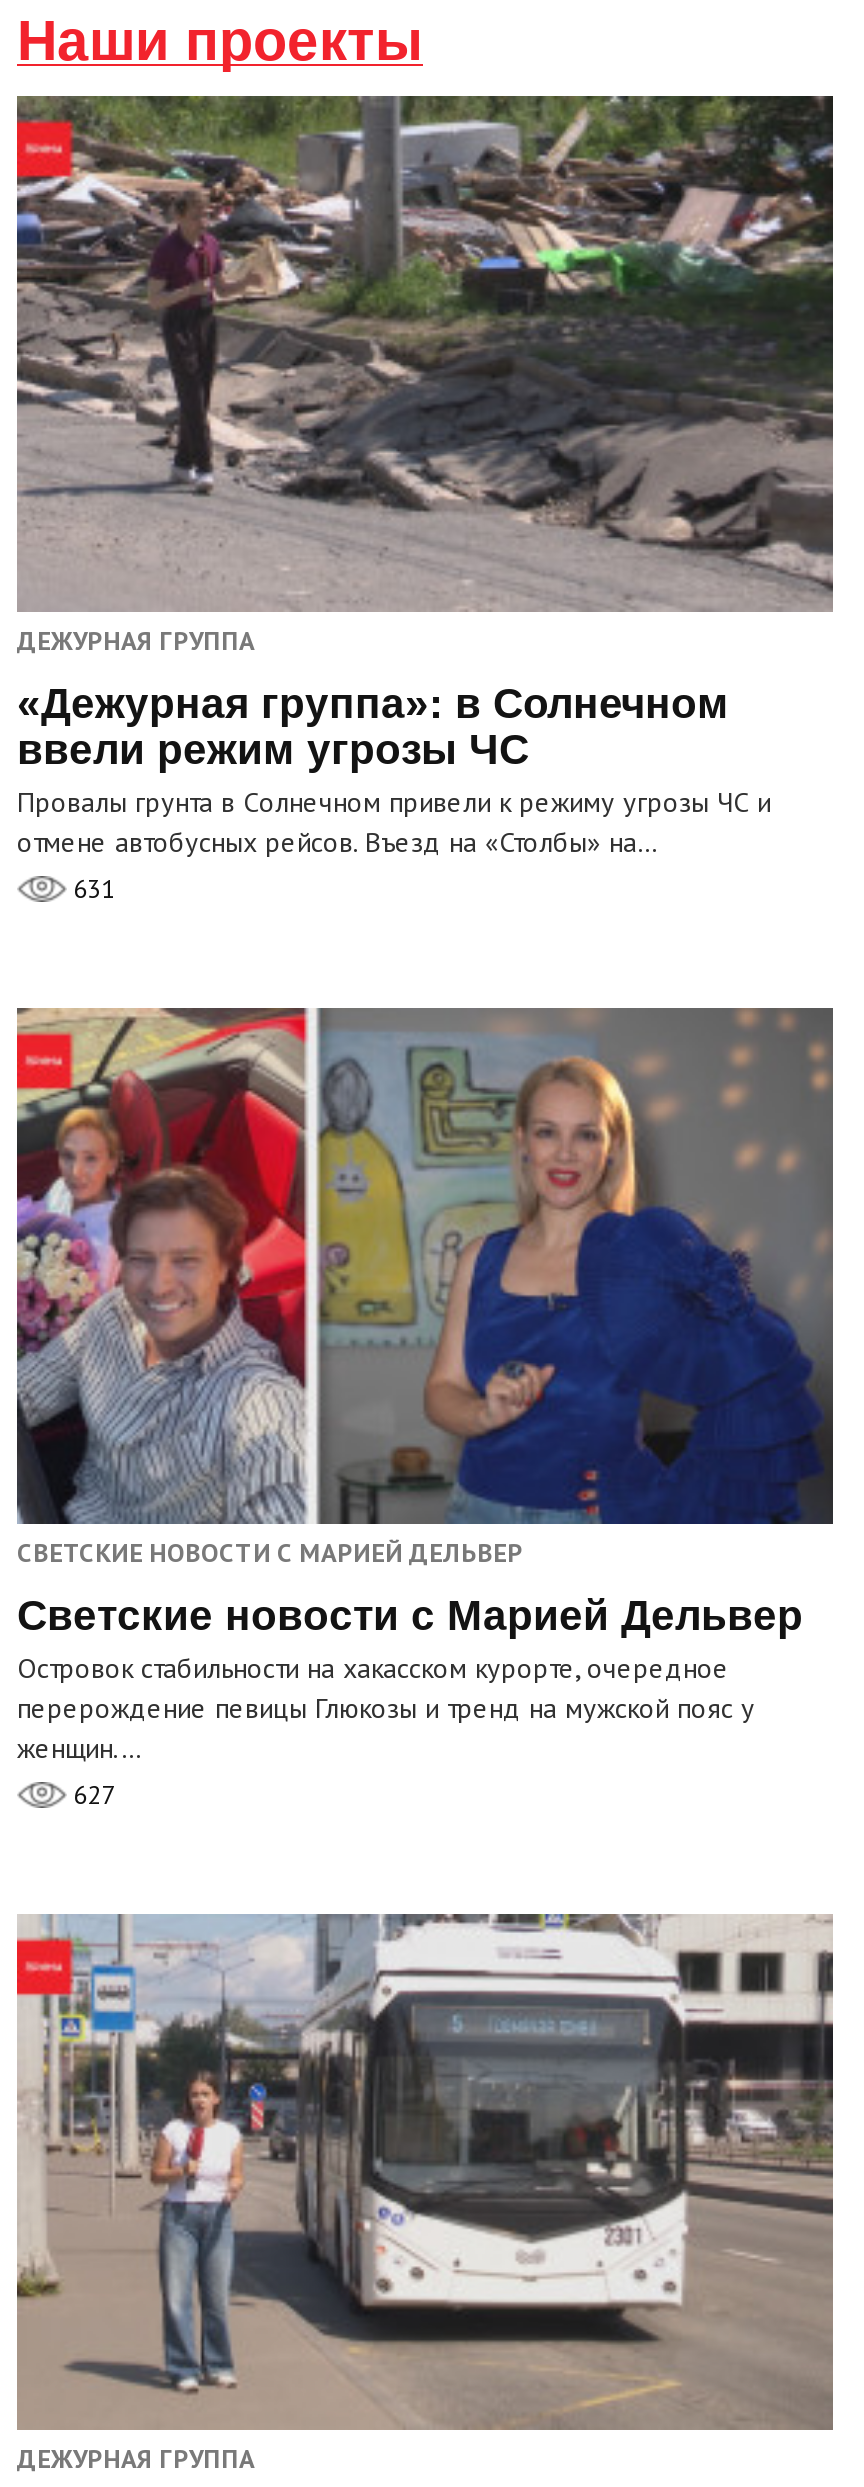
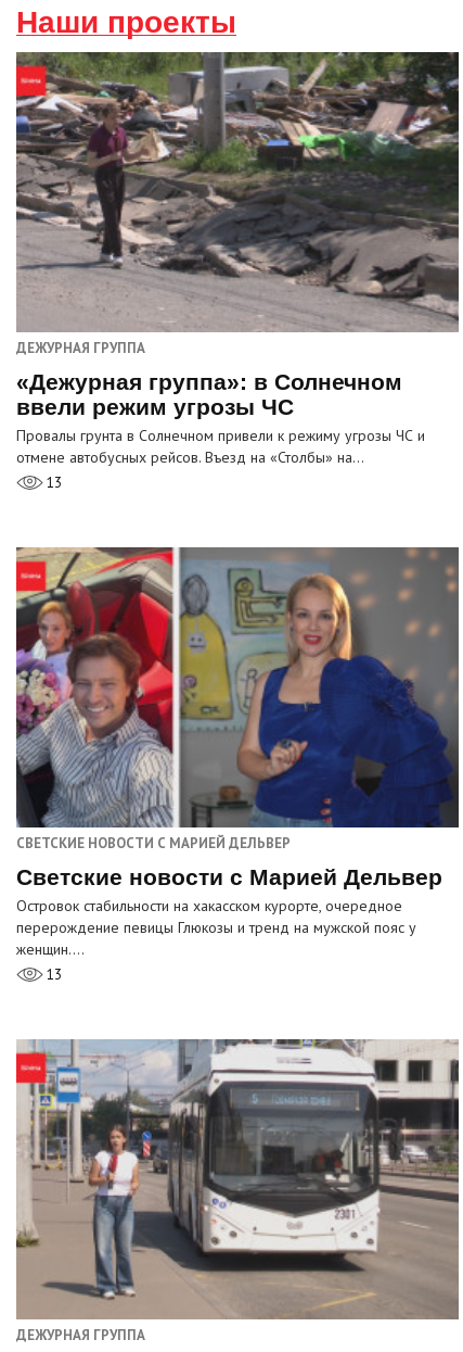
[67,872,115,906] 631 -> [43,474,62,492] 13
[67,1779,115,1813] 627 -> [43,966,62,984] 13

